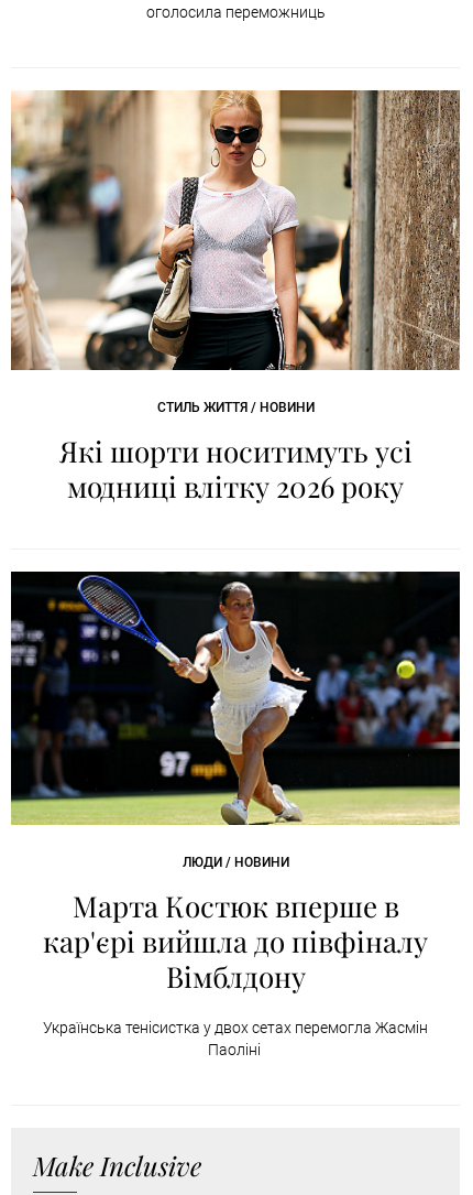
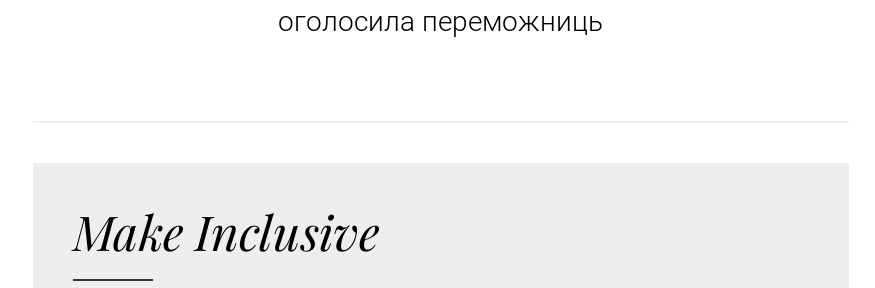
[10,89,461,506] [image] | СТИЛЬ ЖИТТЯ / НОВИНИ | Які шорти носитимуть усі | модниці влітку 2026 року -> none
[10,571,461,1059] [image] | ЛЮДИ / НОВИНИ | Марта Костюк вперше в | кар'єрі вийшла до півфіналу | Вімблдону | Українська тенісистка у двох сетах перемогла Жасмін | Паоліні -> none

